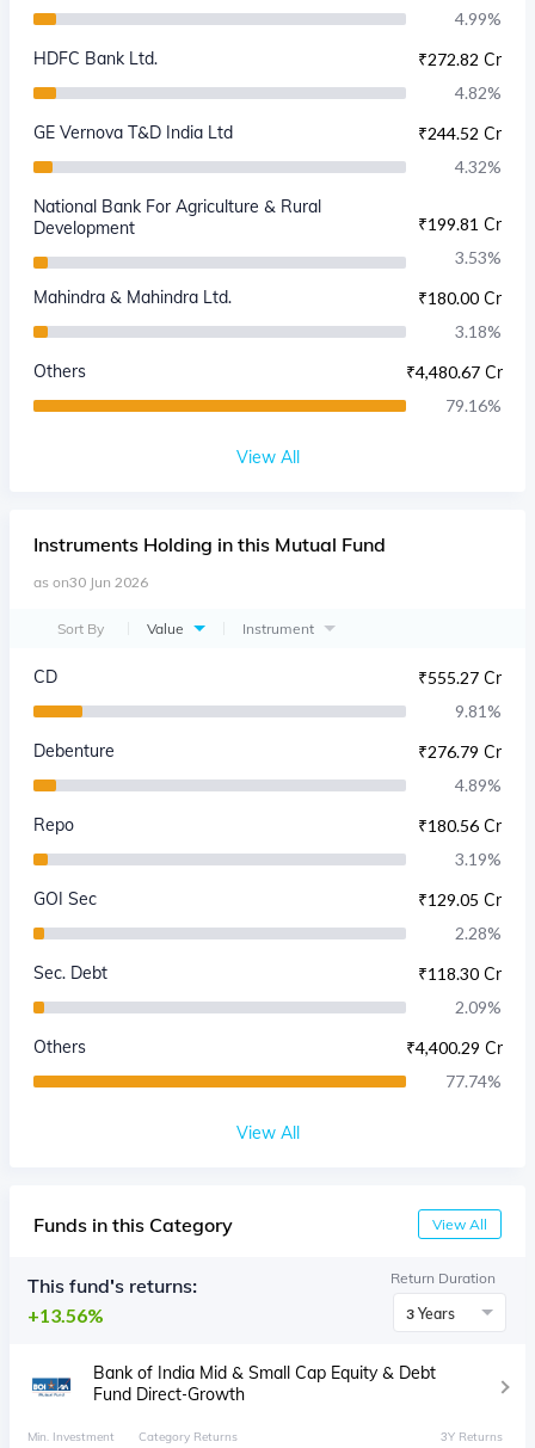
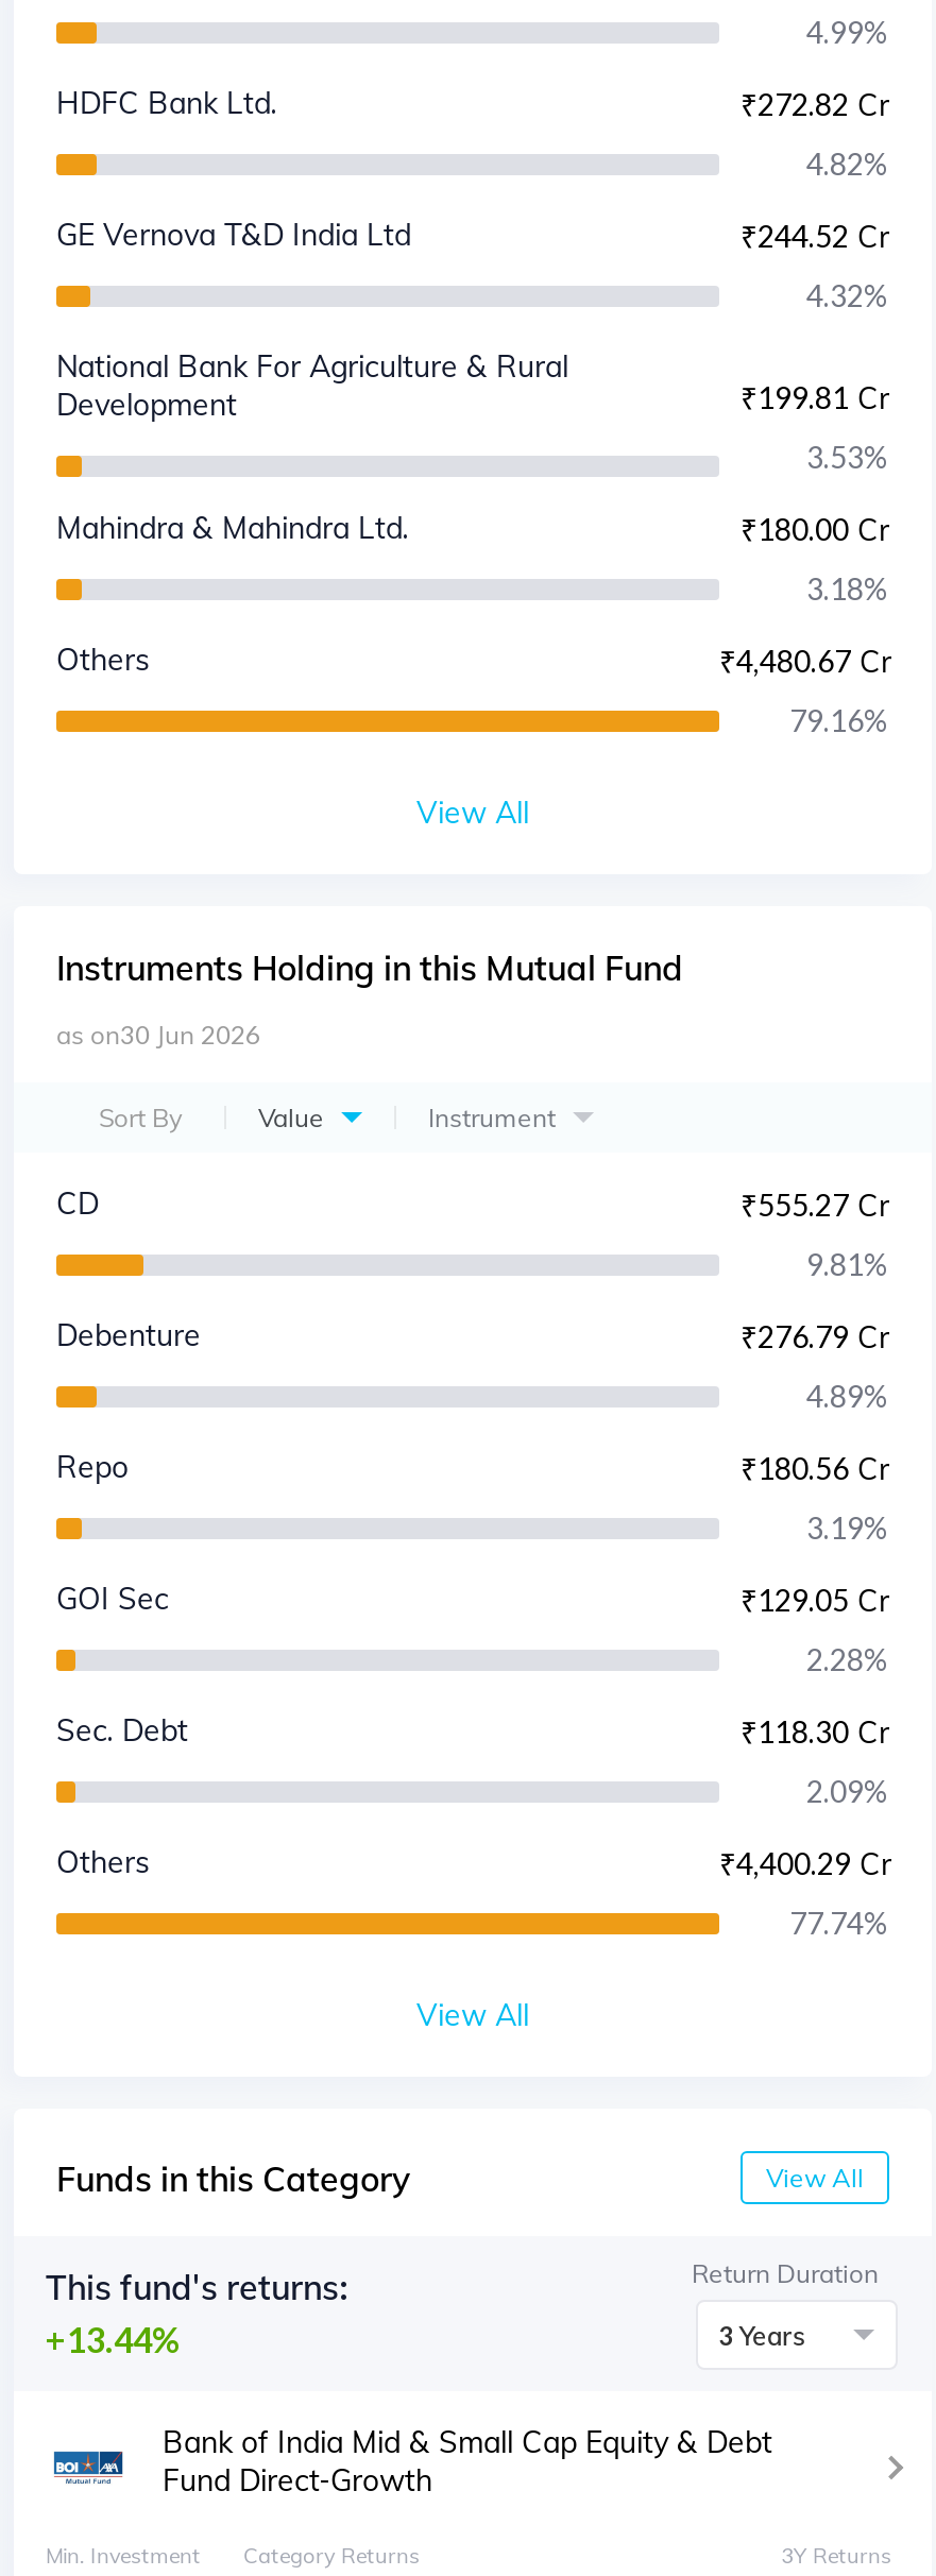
[39,1304,104,1327] 13.56% -> [67,2319,182,2361] 13.44%

